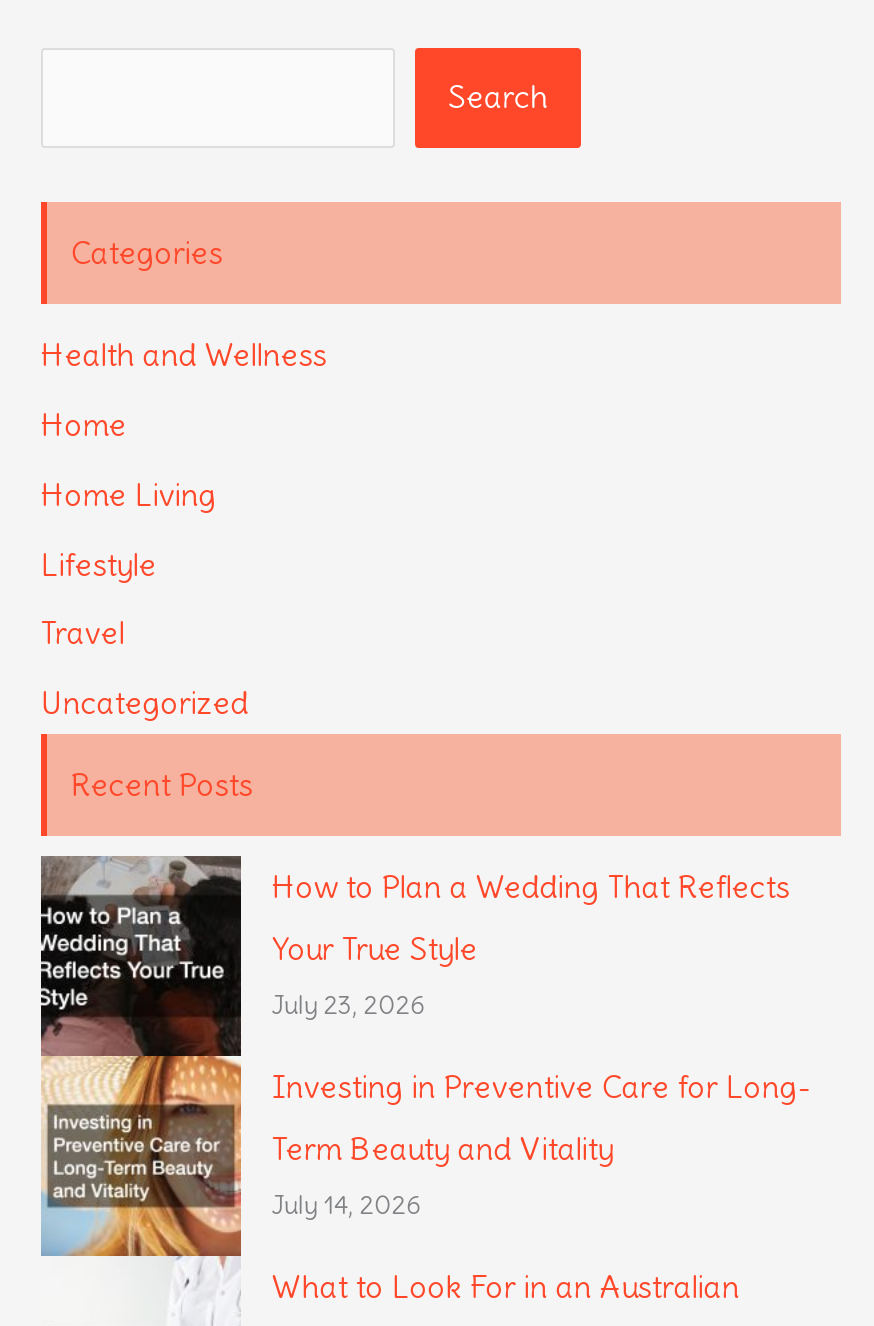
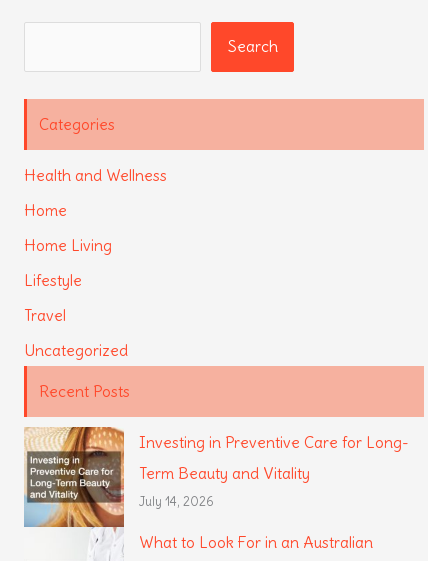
[39,854,790,1058] [image] | How to Plan a Wedding That Reflects | Your True Style | July 23, 2026 -> none

